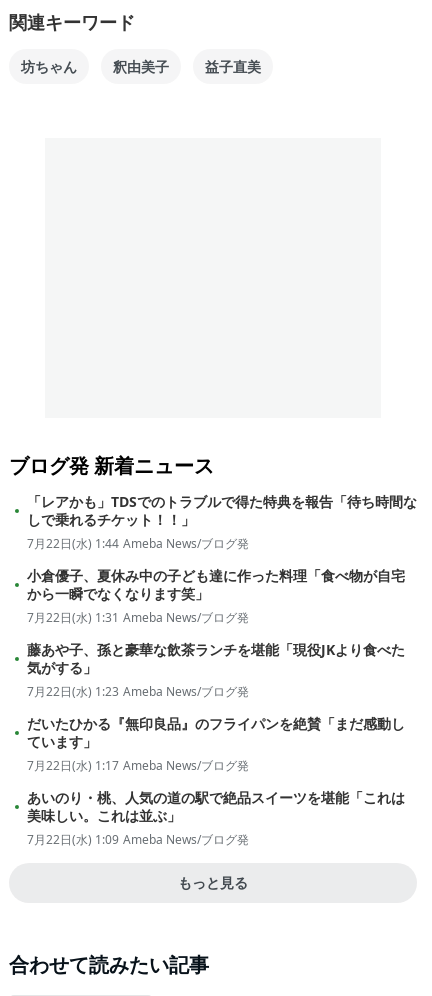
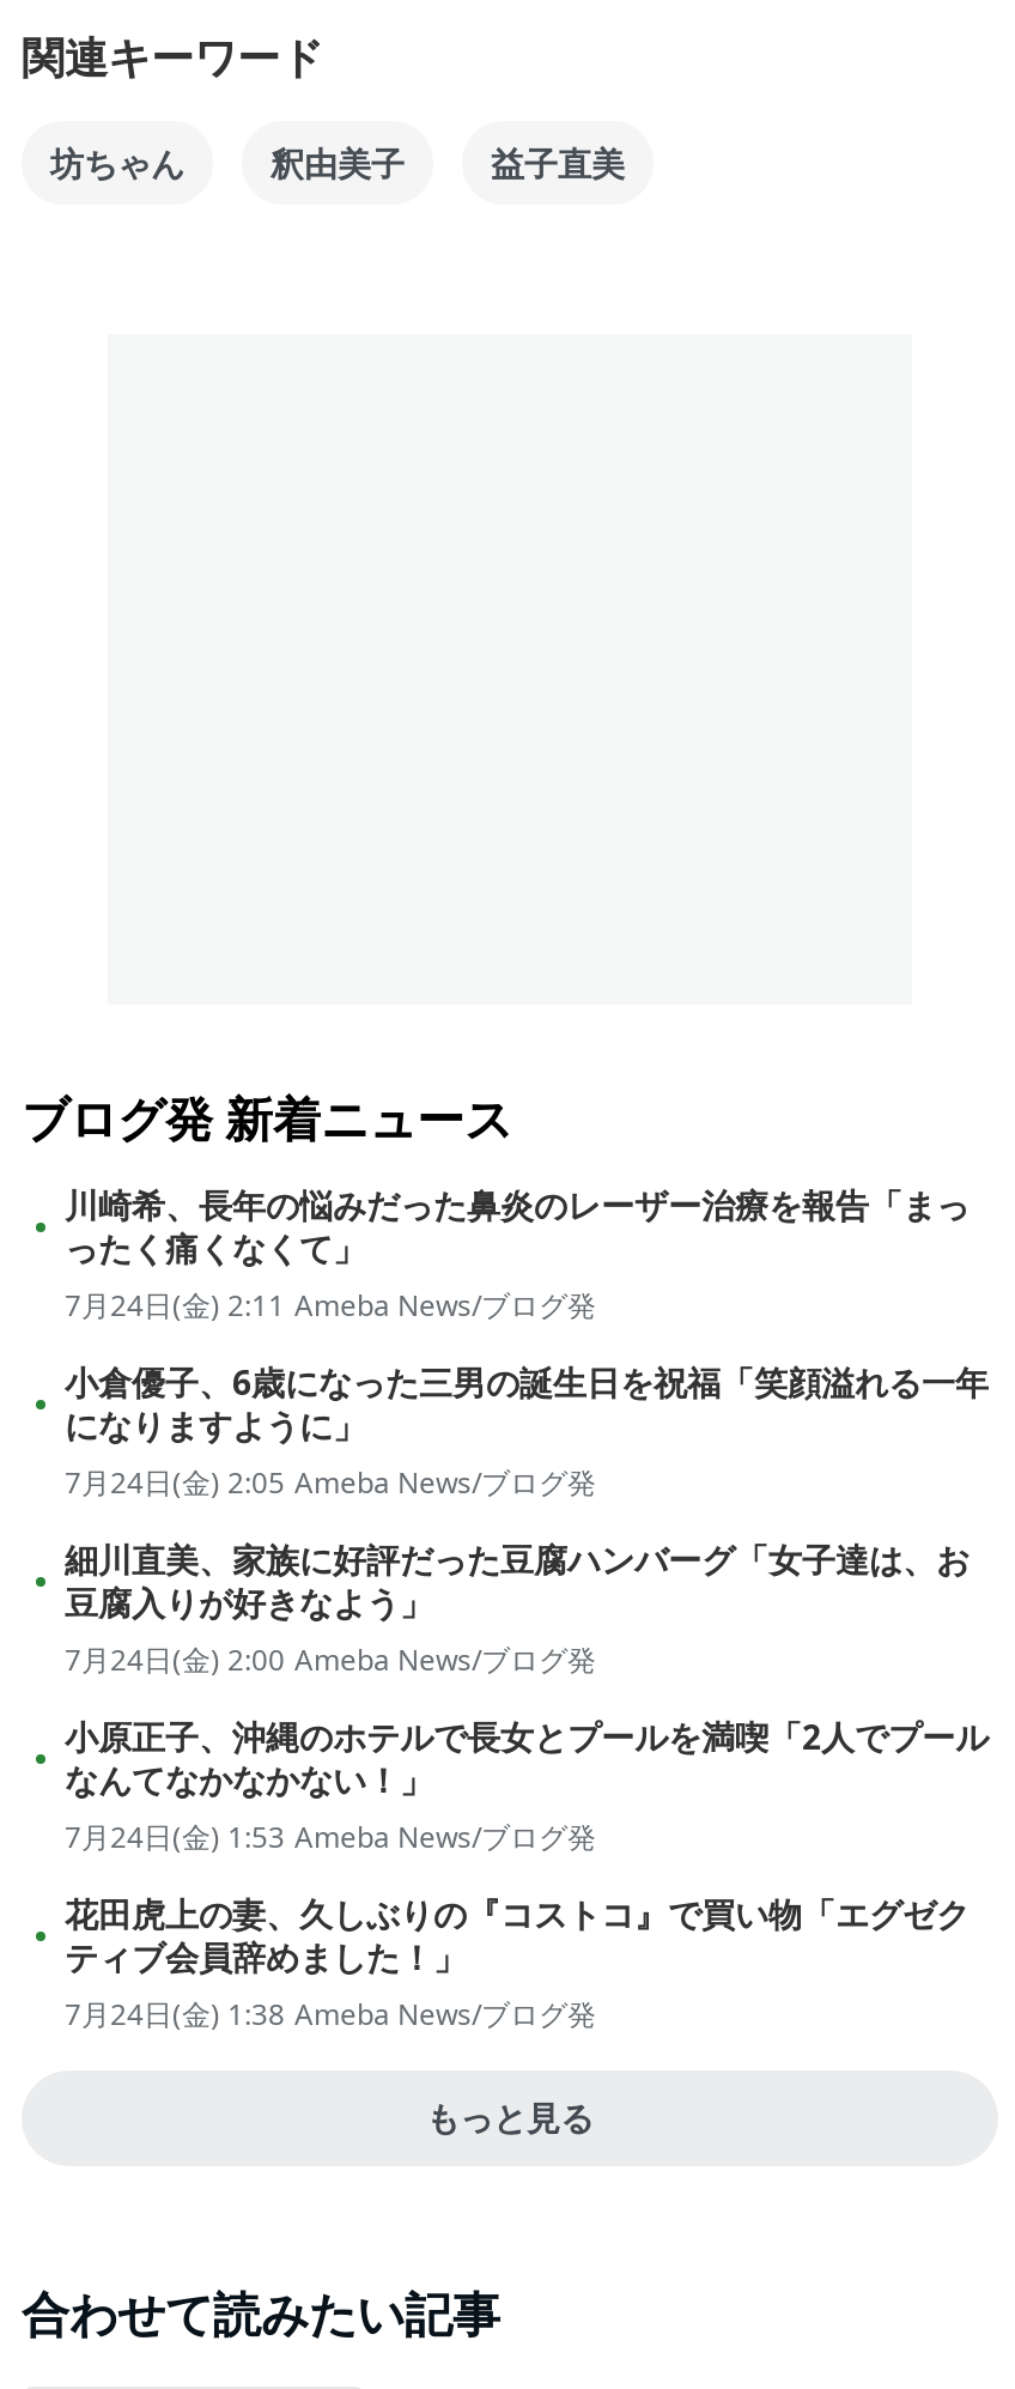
[27,492,417,552] 「レアかも」TDSでのトラブルで得た特典を報告「待ち時間な | しで乗れるチケット！！」 | 7月22日(水) 1:44 Ameba News/ブログ発 -> [65,1182,970,1326] 川崎希、長年の悩みだった鼻炎のレーザー治療を報告「まっ | ったく痛くなくて」 | 7月24日(金) 2:11 Ameba News/ブログ発
[27,566,405,626] 小倉優子、夏休み中の子ども達に作った料理「食べ物が自宅 | から一瞬でなくなります笑」 | 7月22日(水) 1:31 Ameba News/ブログ発 -> [65,1359,989,1503] 小倉優子、6歳になった三男の誕生日を祝福「笑顔溢れる一年 | になりますように」 | 7月24日(金) 2:05 Ameba News/ブログ発
[27,640,405,700] 藤あや子、孫と豪華な飲茶ランチを堪能「現役JKより食べた | 気がする」 | 7月22日(水) 1:23 Ameba News/ブログ発 -> [65,1537,970,1680] 細川直美、家族に好評だった豆腐ハンバーグ「女子達は、お | 豆腐入りが好きなよう」 | 7月24日(金) 2:00 Ameba News/ブログ発
[27,714,405,774] だいたひかる『無印良品』のフライパンを絶賛「まだ感動し | ています」 | 7月22日(水) 1:17 Ameba News/ブログ発 -> [65,1714,989,1858] 小原正子、沖縄のホテルで長女とプールを満喫「2人でプール | なんてなかなかない！」 | 7月24日(金) 1:53 Ameba News/ブログ発
[27,788,405,848] あいのり・桃、人気の道の駅で絶品スイーツを堪能「これは | 美味しい。これは並ぶ」 | 7月22日(水) 1:09 Ameba News/ブログ発 -> [65,1891,970,2035] 花田虎上の妻、久しぶりの『コストコ』で買い物「エグゼク | ティブ会員辞めました！」 | 7月24日(金) 1:38 Ameba News/ブログ発

